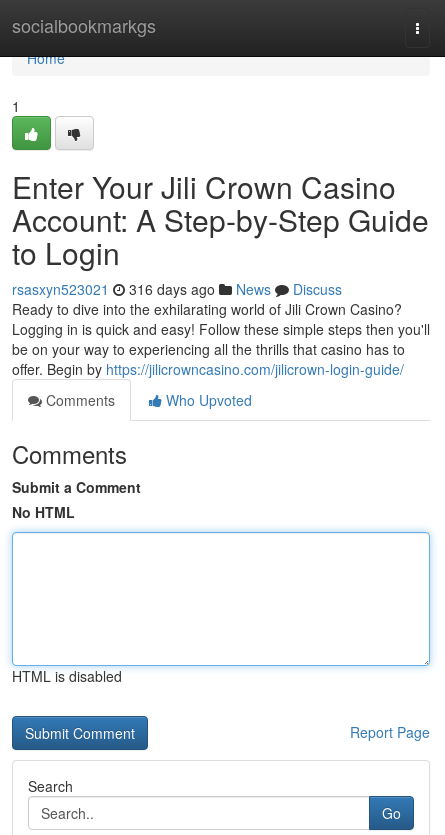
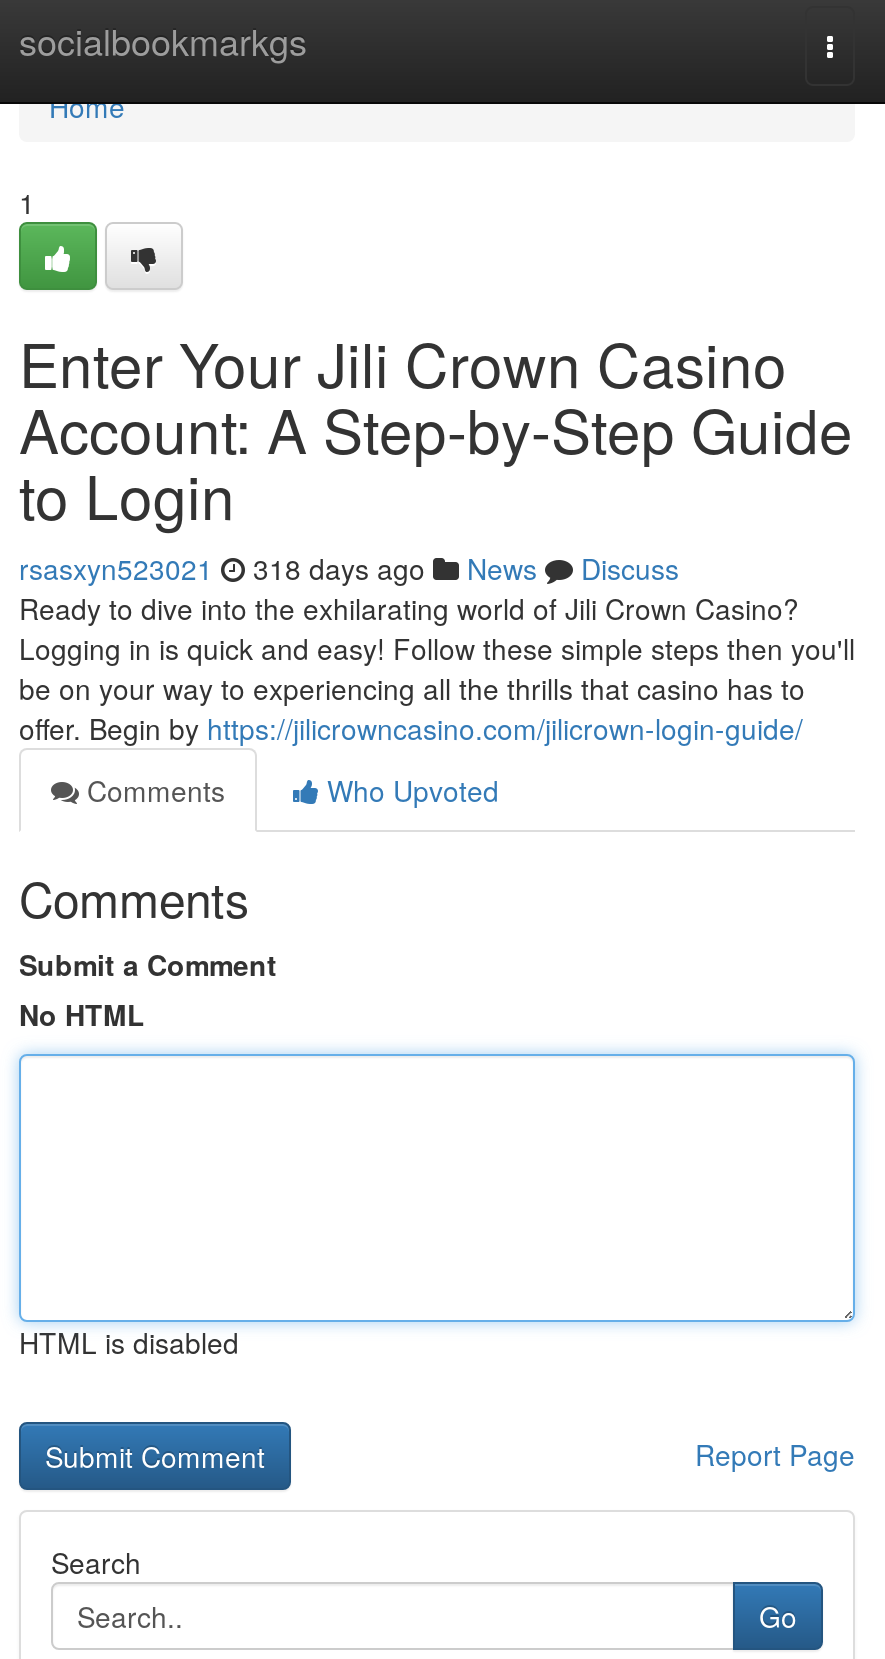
[12,279,342,299] rsasxyn523021 316 days ago News Discuss -> [19,548,679,588] rsasxyn523021 318 days ago News Discuss

